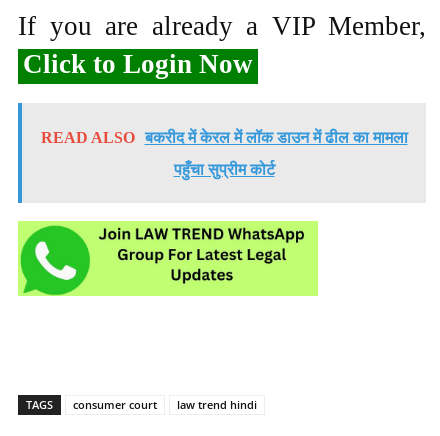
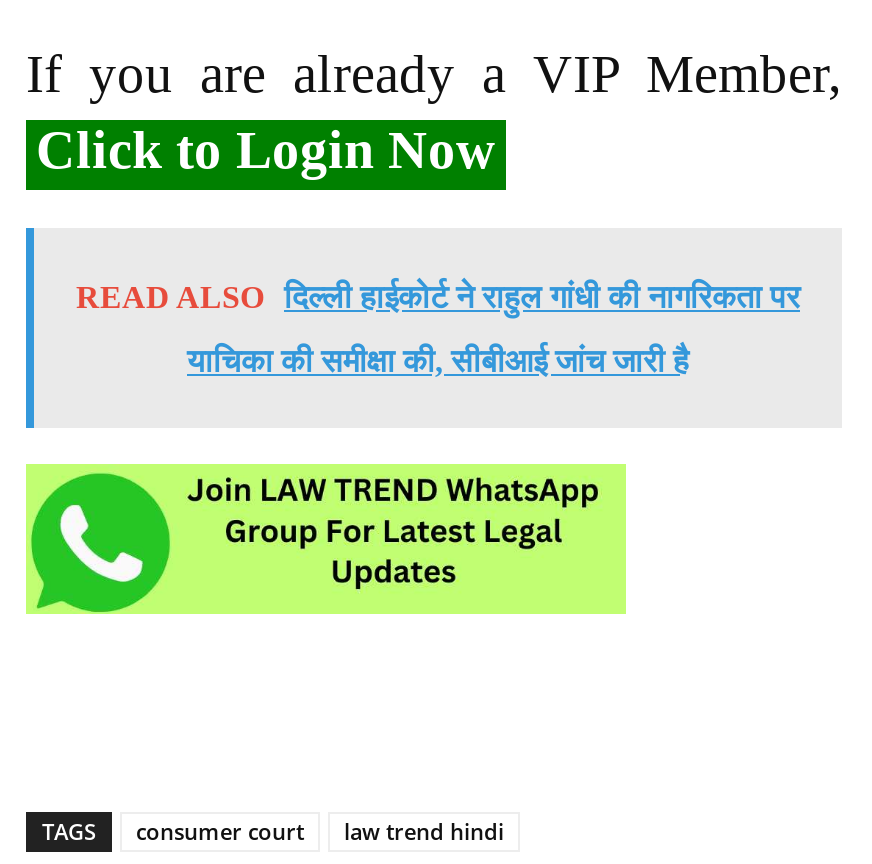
[40,129,407,146] READ ALSO बकरीद में केरल में लॉक डाउन में ढील का मामला -> [76,280,800,314] READ ALSO दिल्ली हाईकोर्ट ने राहुल गांधी की नागरिकता पर
[173,161,274,178] पहुँचा सुप्रीम कोर्ट -> [187,344,689,378] याचिका की समीक्षा की, सीबीआई जांच जारी है

